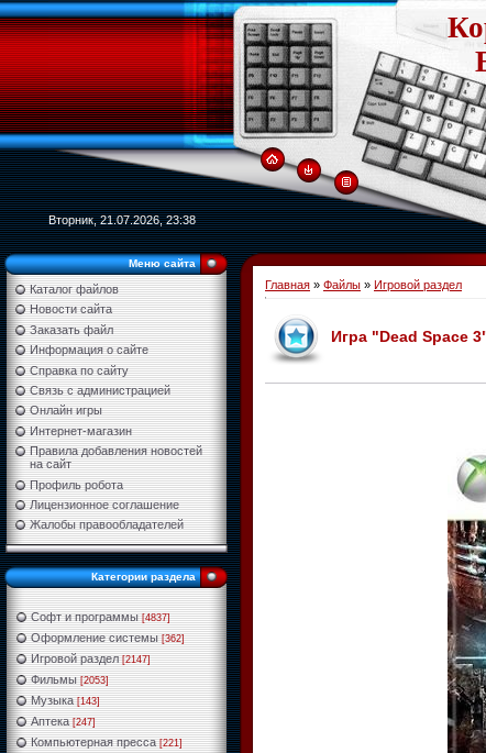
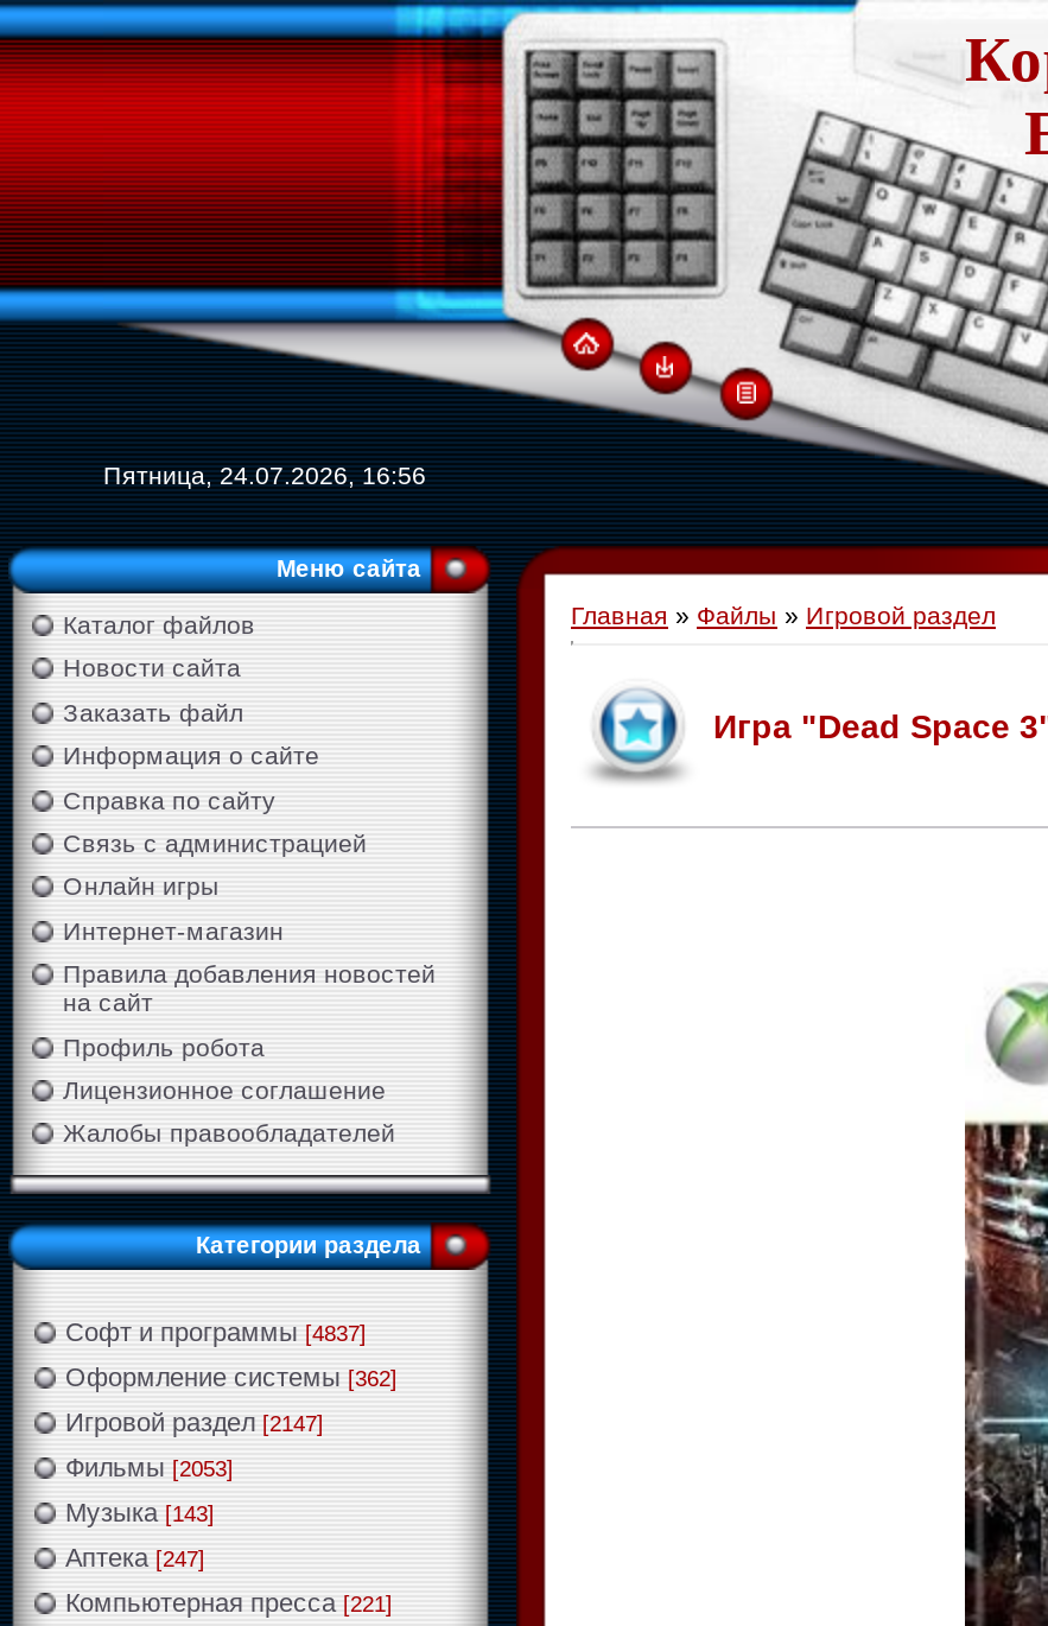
[48,213,196,226] Вторник, 21.07.2026, 23:38 -> [103,461,426,489] Пятница, 24.07.2026, 16:56

